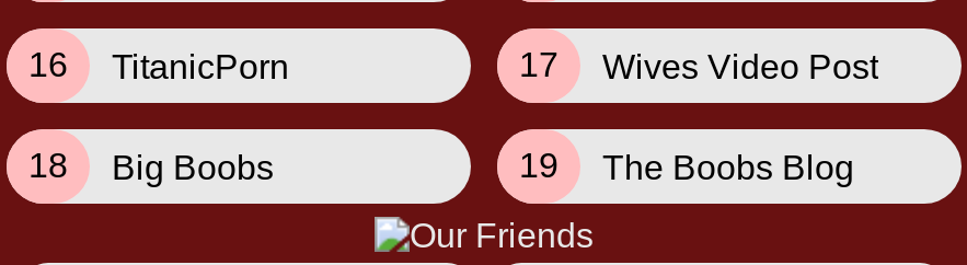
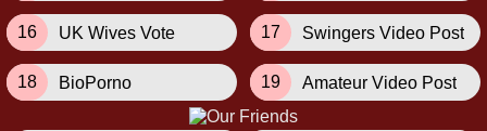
[112,48,289,85] TitanicPorn -> [59,24,175,42] UK Wives Vote
[602,48,878,85] Wives Video Post -> [302,24,464,42] Swingers Video Post
[112,148,274,186] Big Boobs -> [59,73,132,92] BioPorno
[602,148,854,186] The Boobs Blog -> [302,73,457,92] Amateur Video Post

